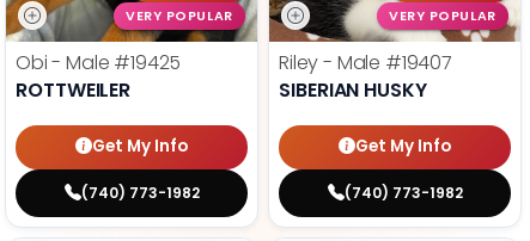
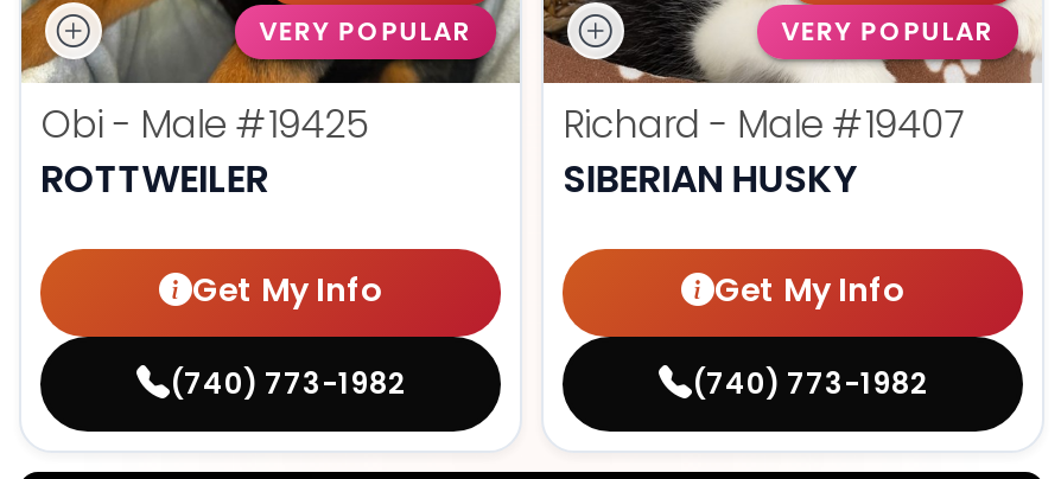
[279,49,452,76] Riley - Male #19407 -> [563,97,965,151] Richard - Male #19407

